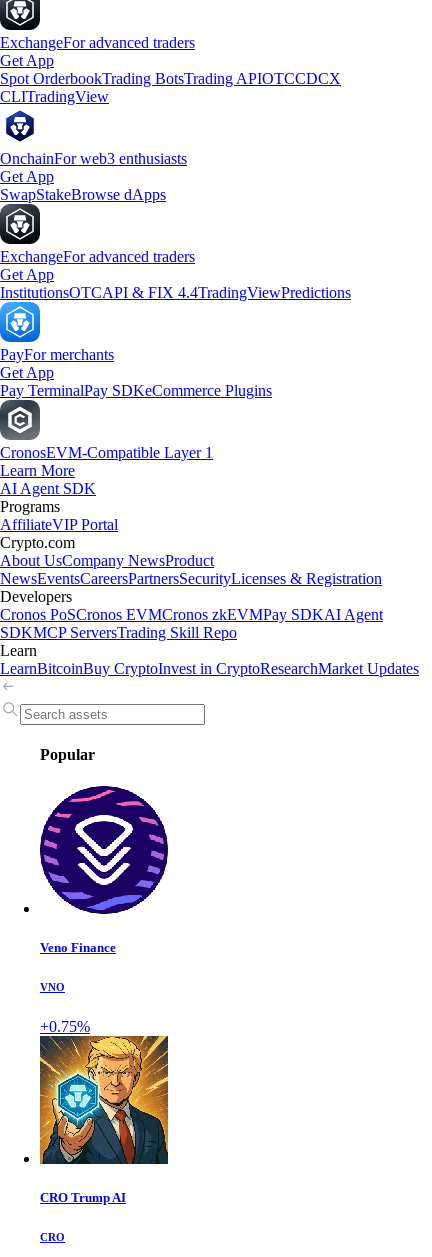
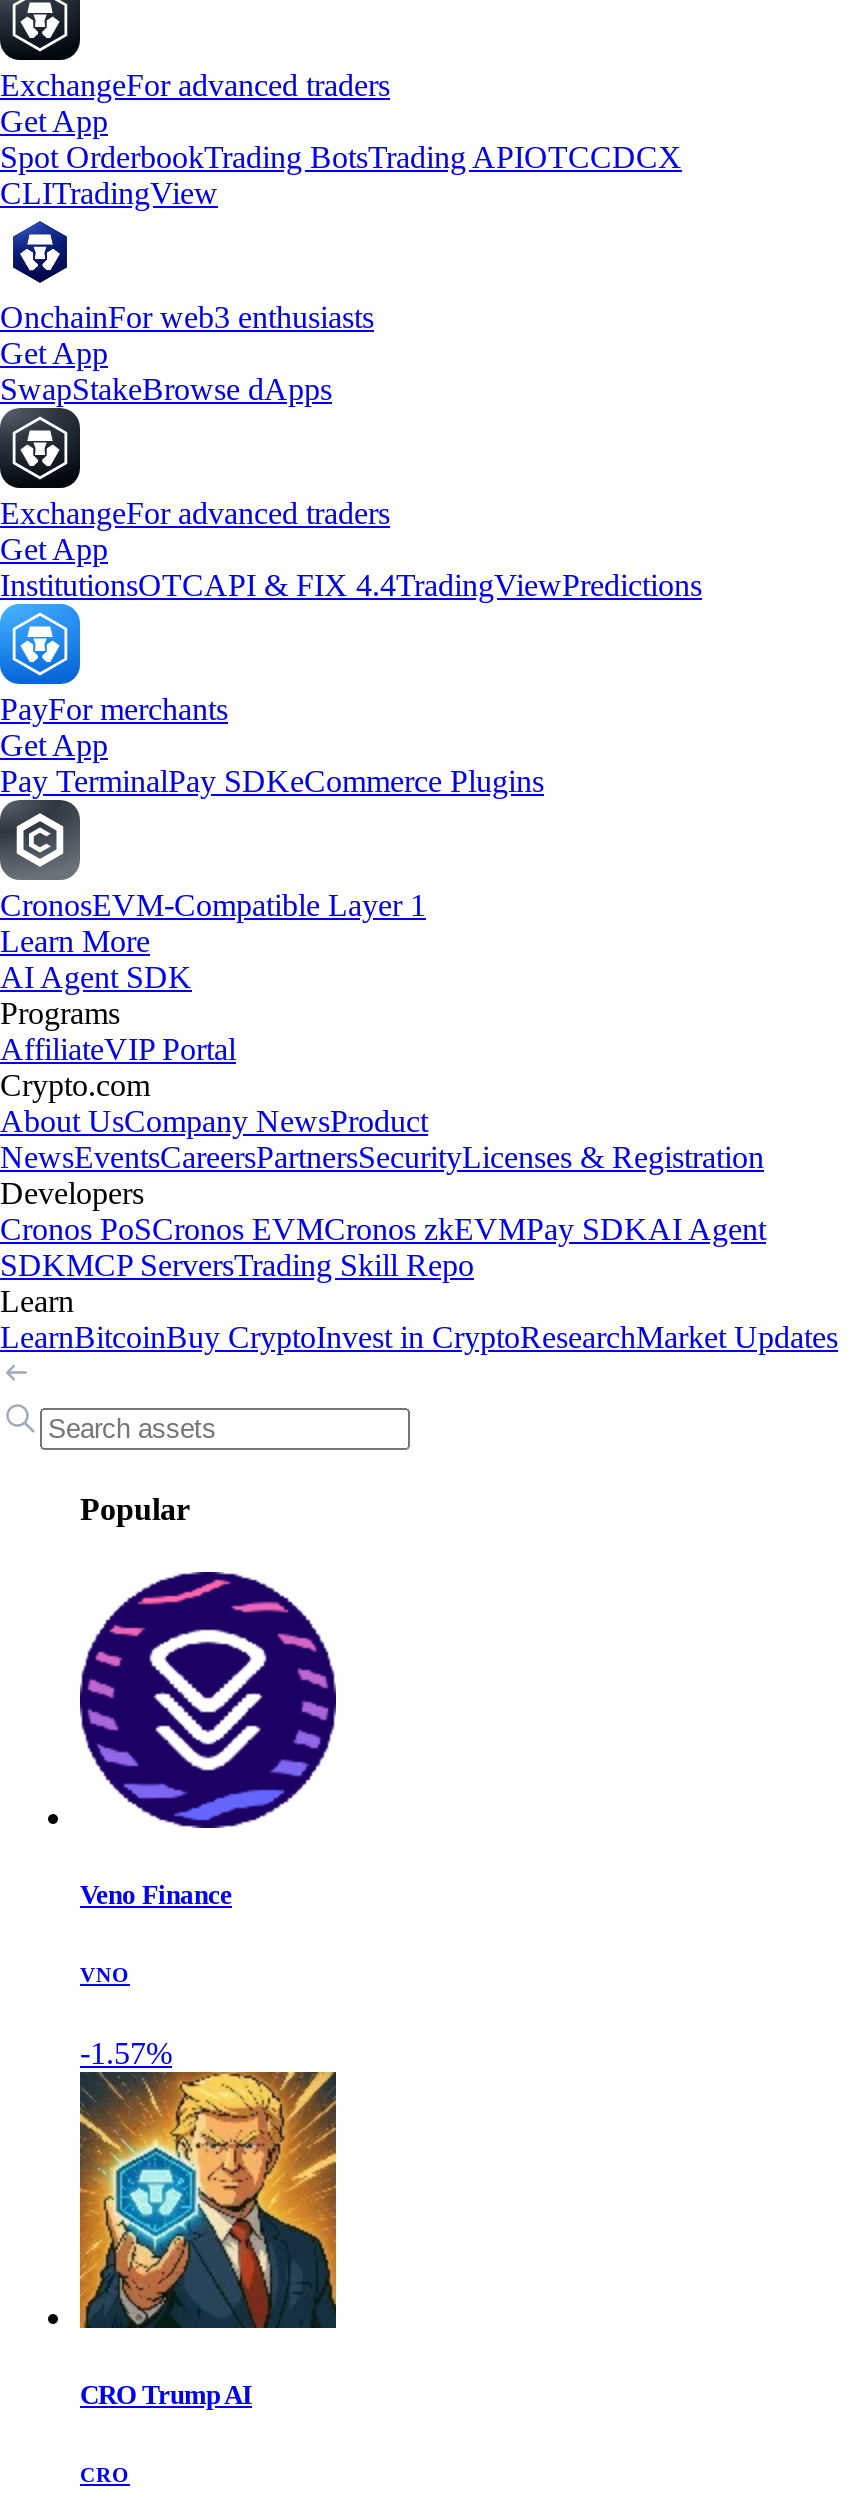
[40,1018,90,1035] +0.75% -> [80,2036,172,2070] -1.57%

